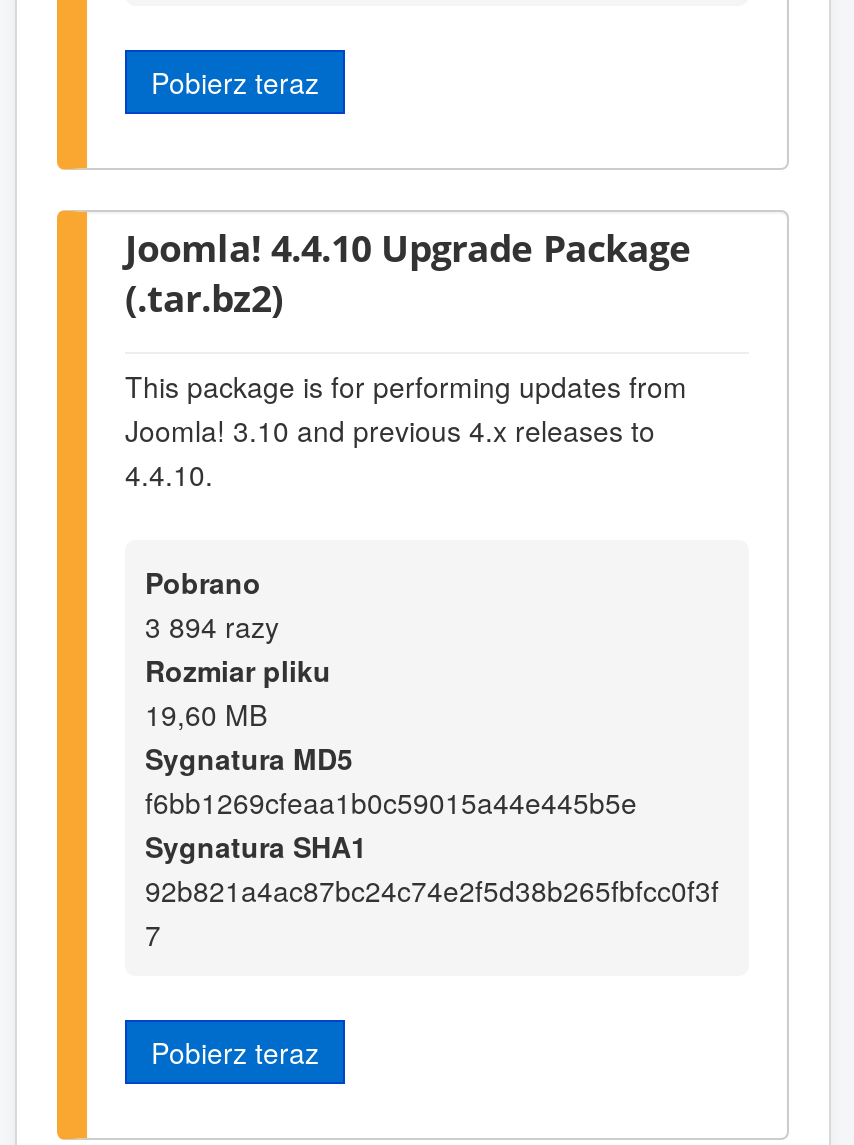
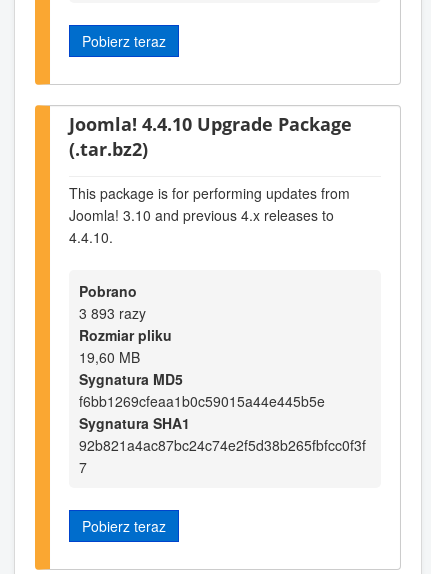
[145,606,279,646] 3 894 razy -> [79,303,146,323] 3 893 razy

